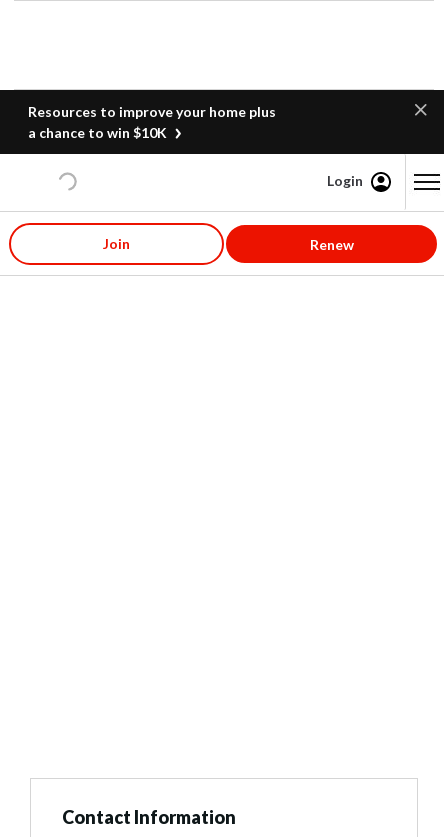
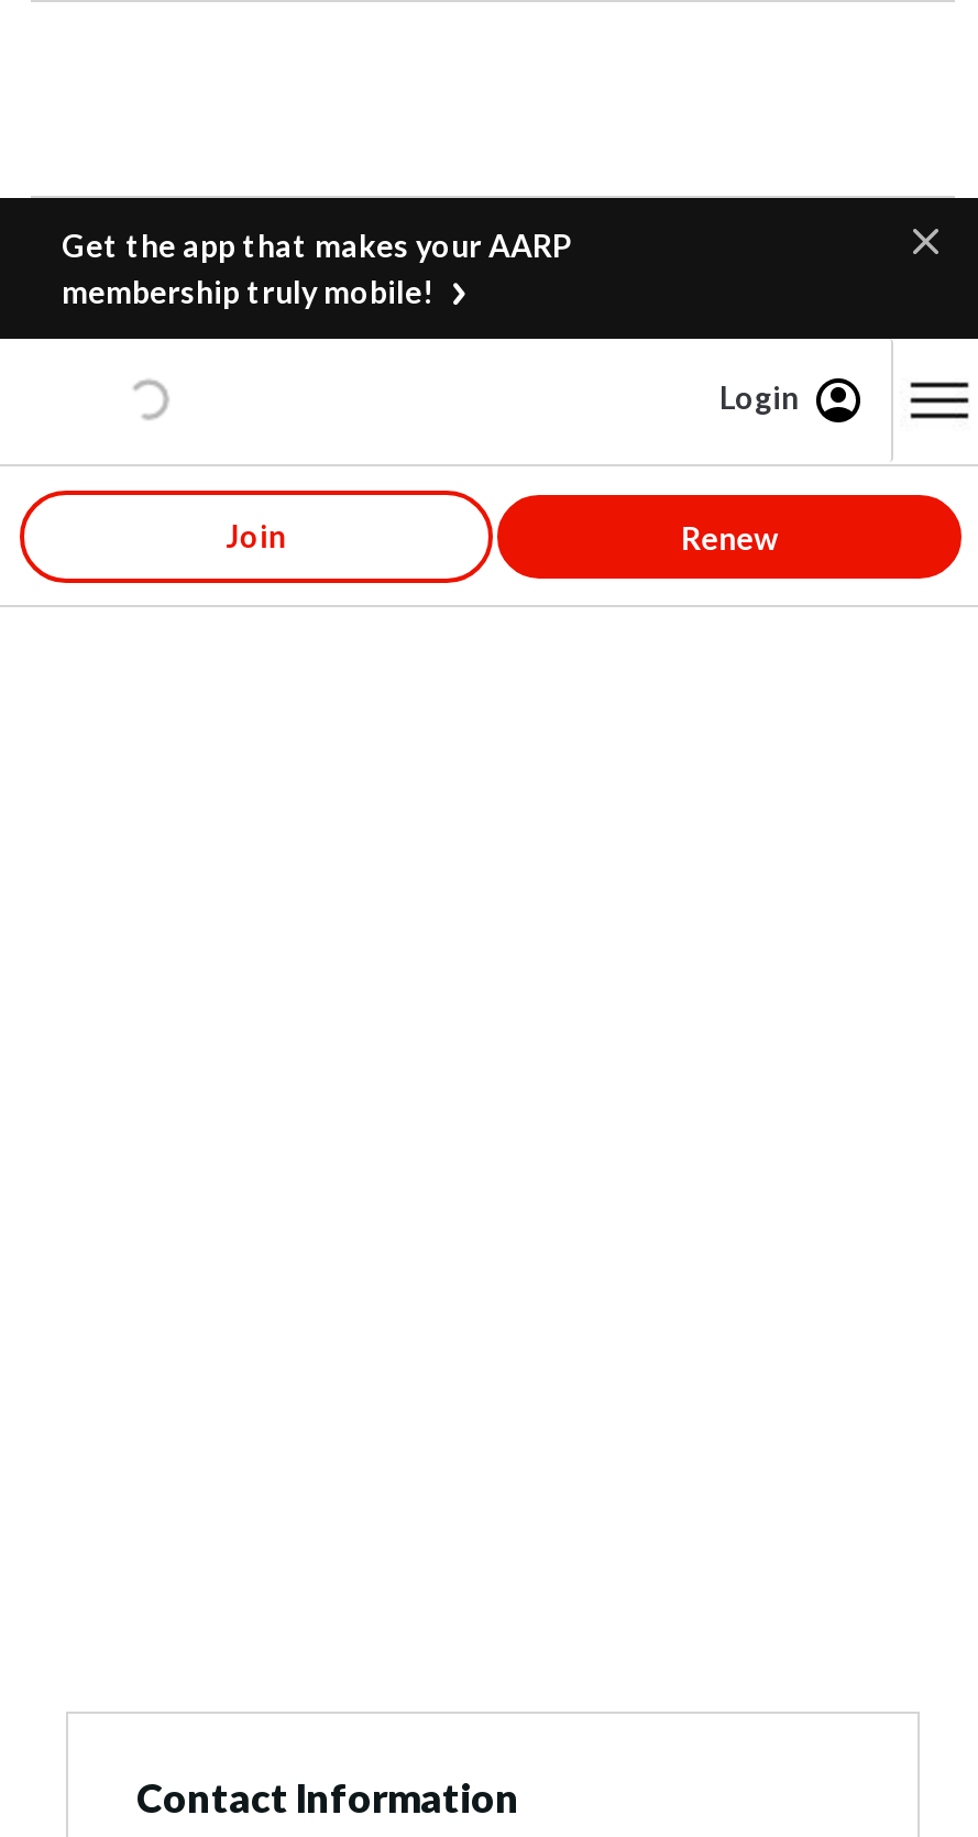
[28,103,276,141] Resources to improve your home plus | a chance to win $10K -> [62,227,572,310] Get the app that makes your AARP | membership truly mobile!

